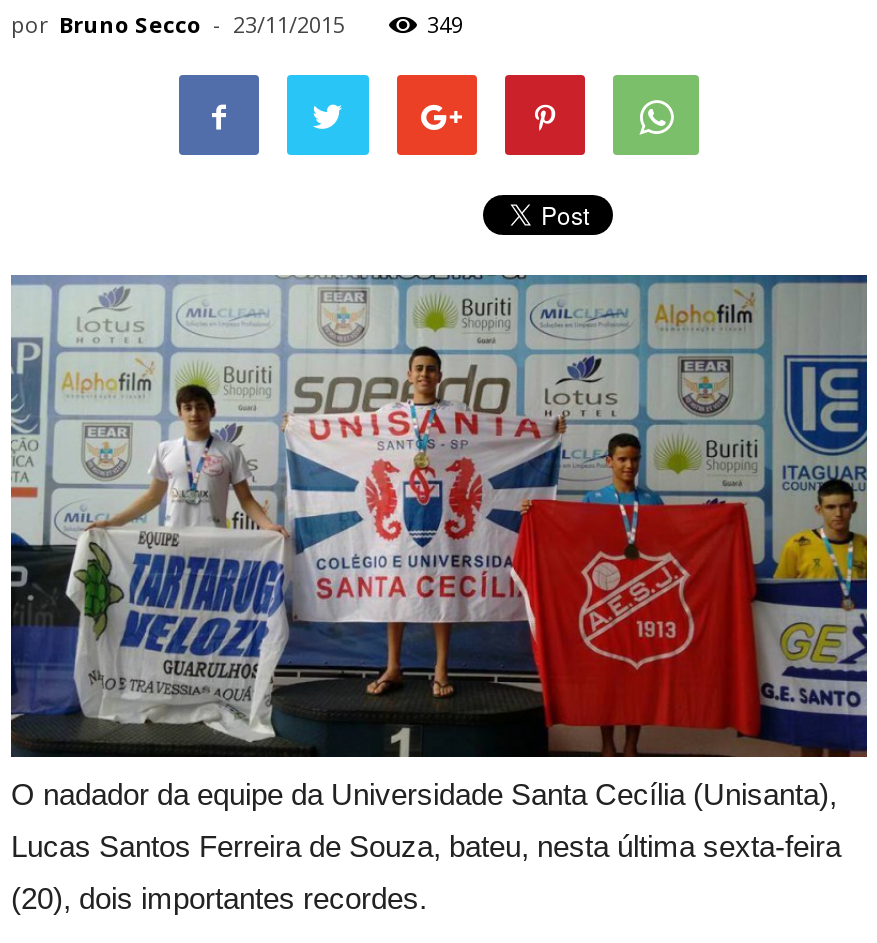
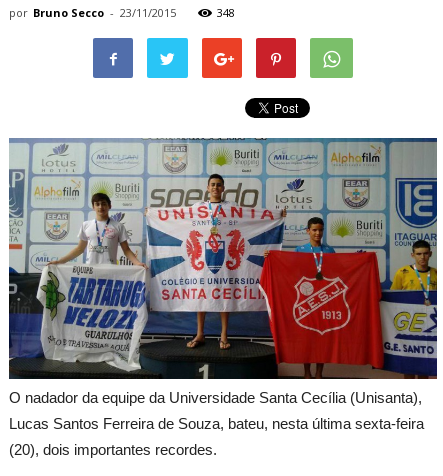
[427,9,463,39] 349 -> [217,5,235,20] 348

